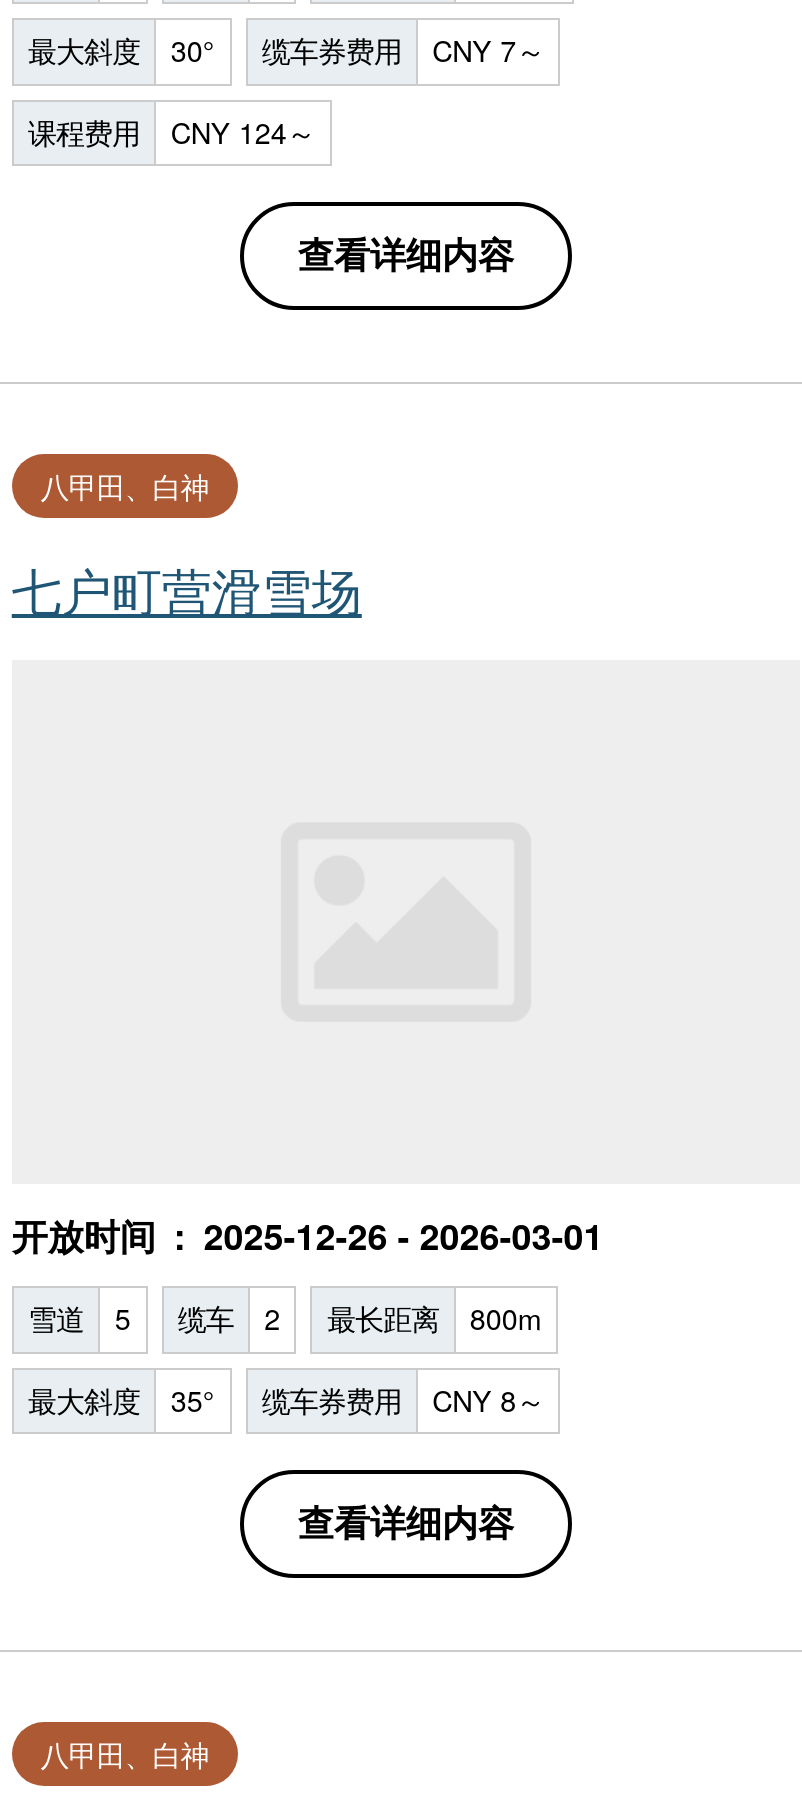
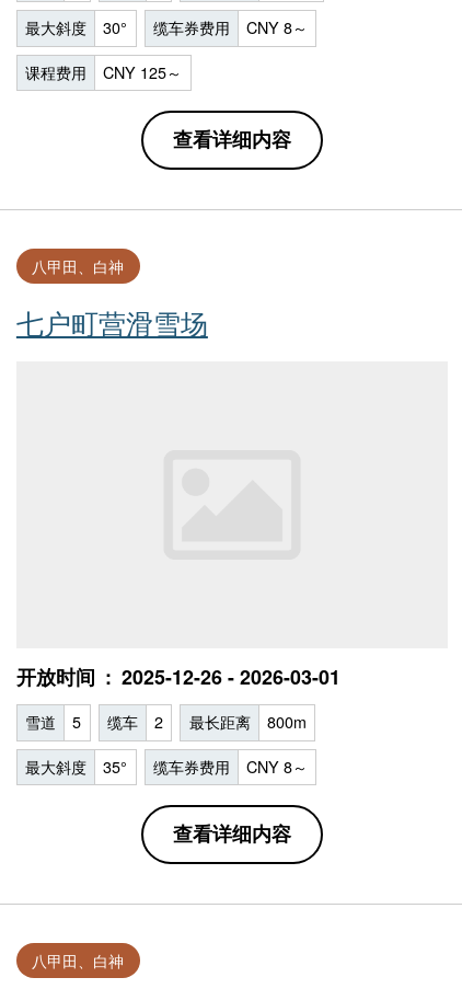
[28,31,544,71] 最大斜度 30° 缆车券费用 CNY 7～ -> [25,17,308,39] 最大斜度 30° 缆车券费用 CNY 8～
[28,112,315,152] 课程费用 CNY 124～ -> [25,61,182,83] 课程费用 CNY 125～

